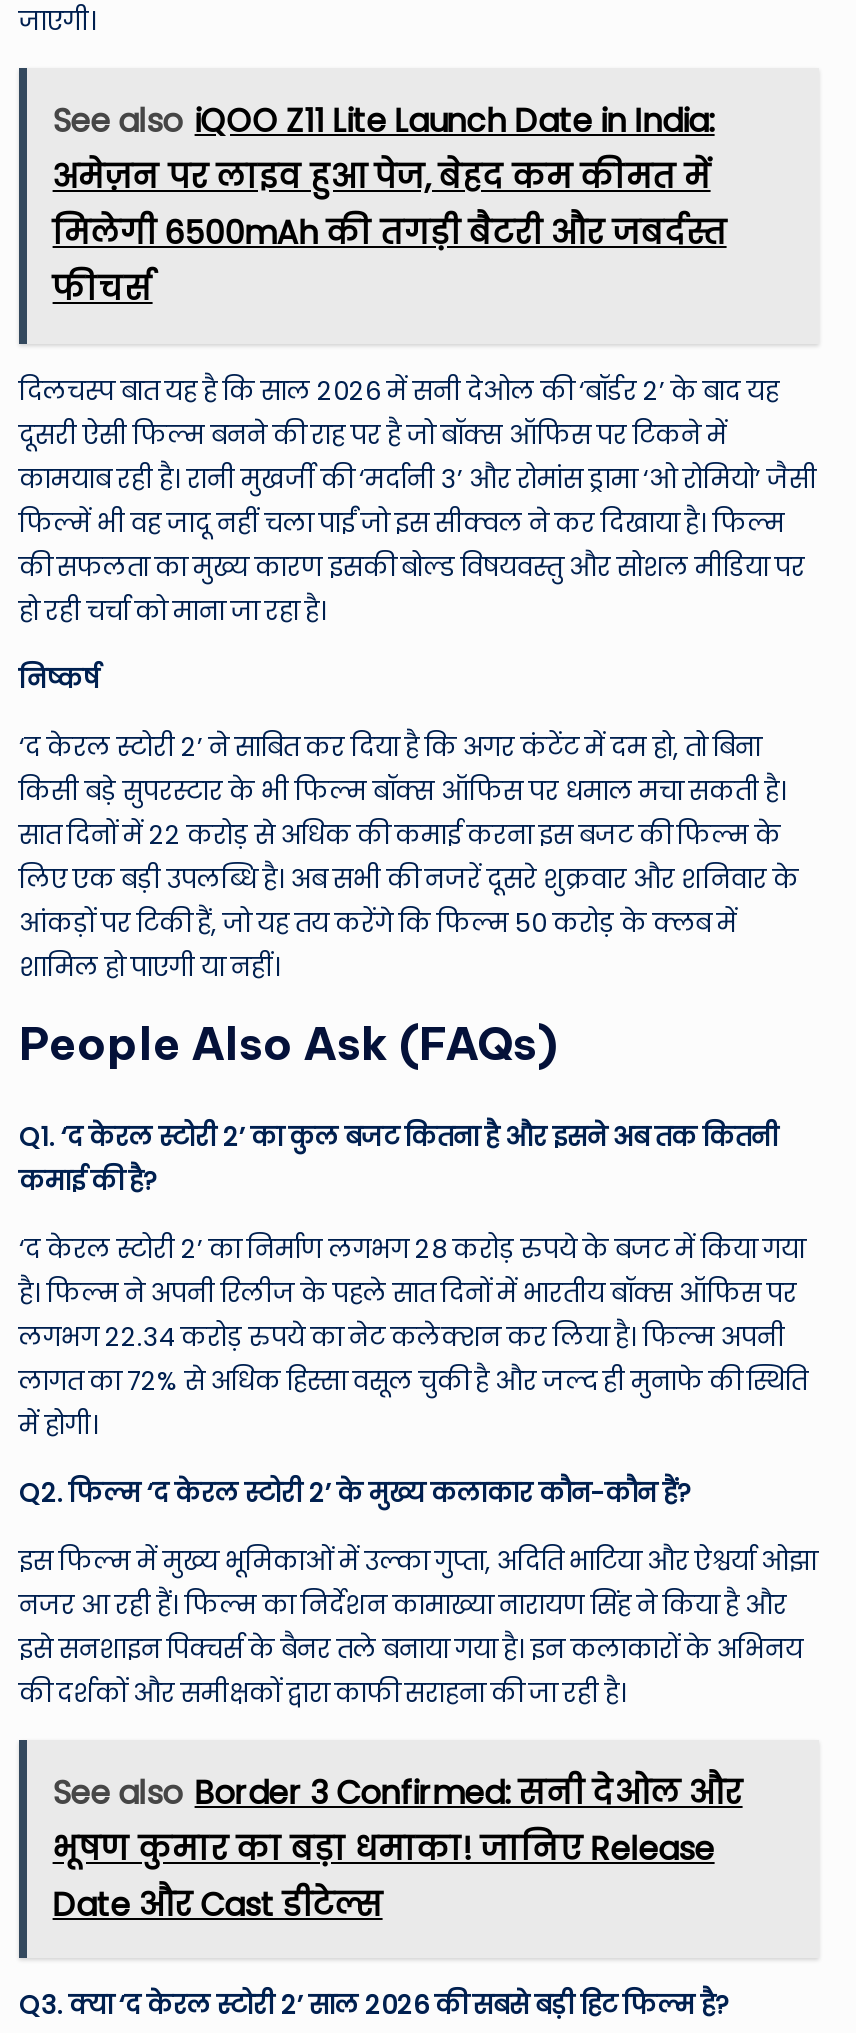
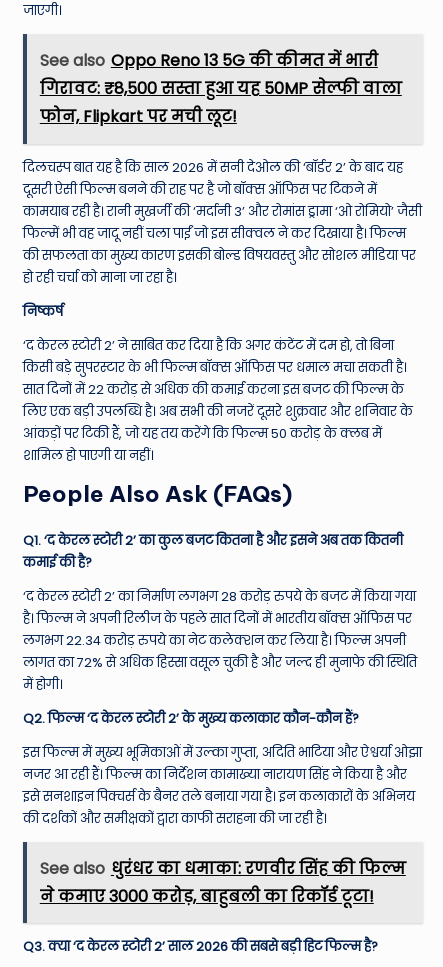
[53,98,727,312] See also iQOO Z11 Lite Launch Date in India: | अमेज़न पर लाइव हुआ पेज, बेहद कम कीमत में | मिलेगी 6500mAh की तगड़ी बैटरी और जबर्दस्त | फीचर्स -> [40,49,402,128] See also Oppo Reno 13 5G की कीमत में भारी | गिरावट: ₹8,500 सस्ता हुआ यह 50MP सेल्फी वाला | फोन, Flipkart पर मची लूट!
[53,1769,743,1927] See also Border 3 Confirmed: सनी देओल और | भूषण कुमार का बड़ा धमाका! जानिए Release | Date और Cast डीटेल्स -> [40,857,406,908] See also धुरंधर का धमाका: रणवीर सिंह की फिल्म | ने कमाए 3000 करोड़, बाहुबली का रिकॉर्ड टूटा!

